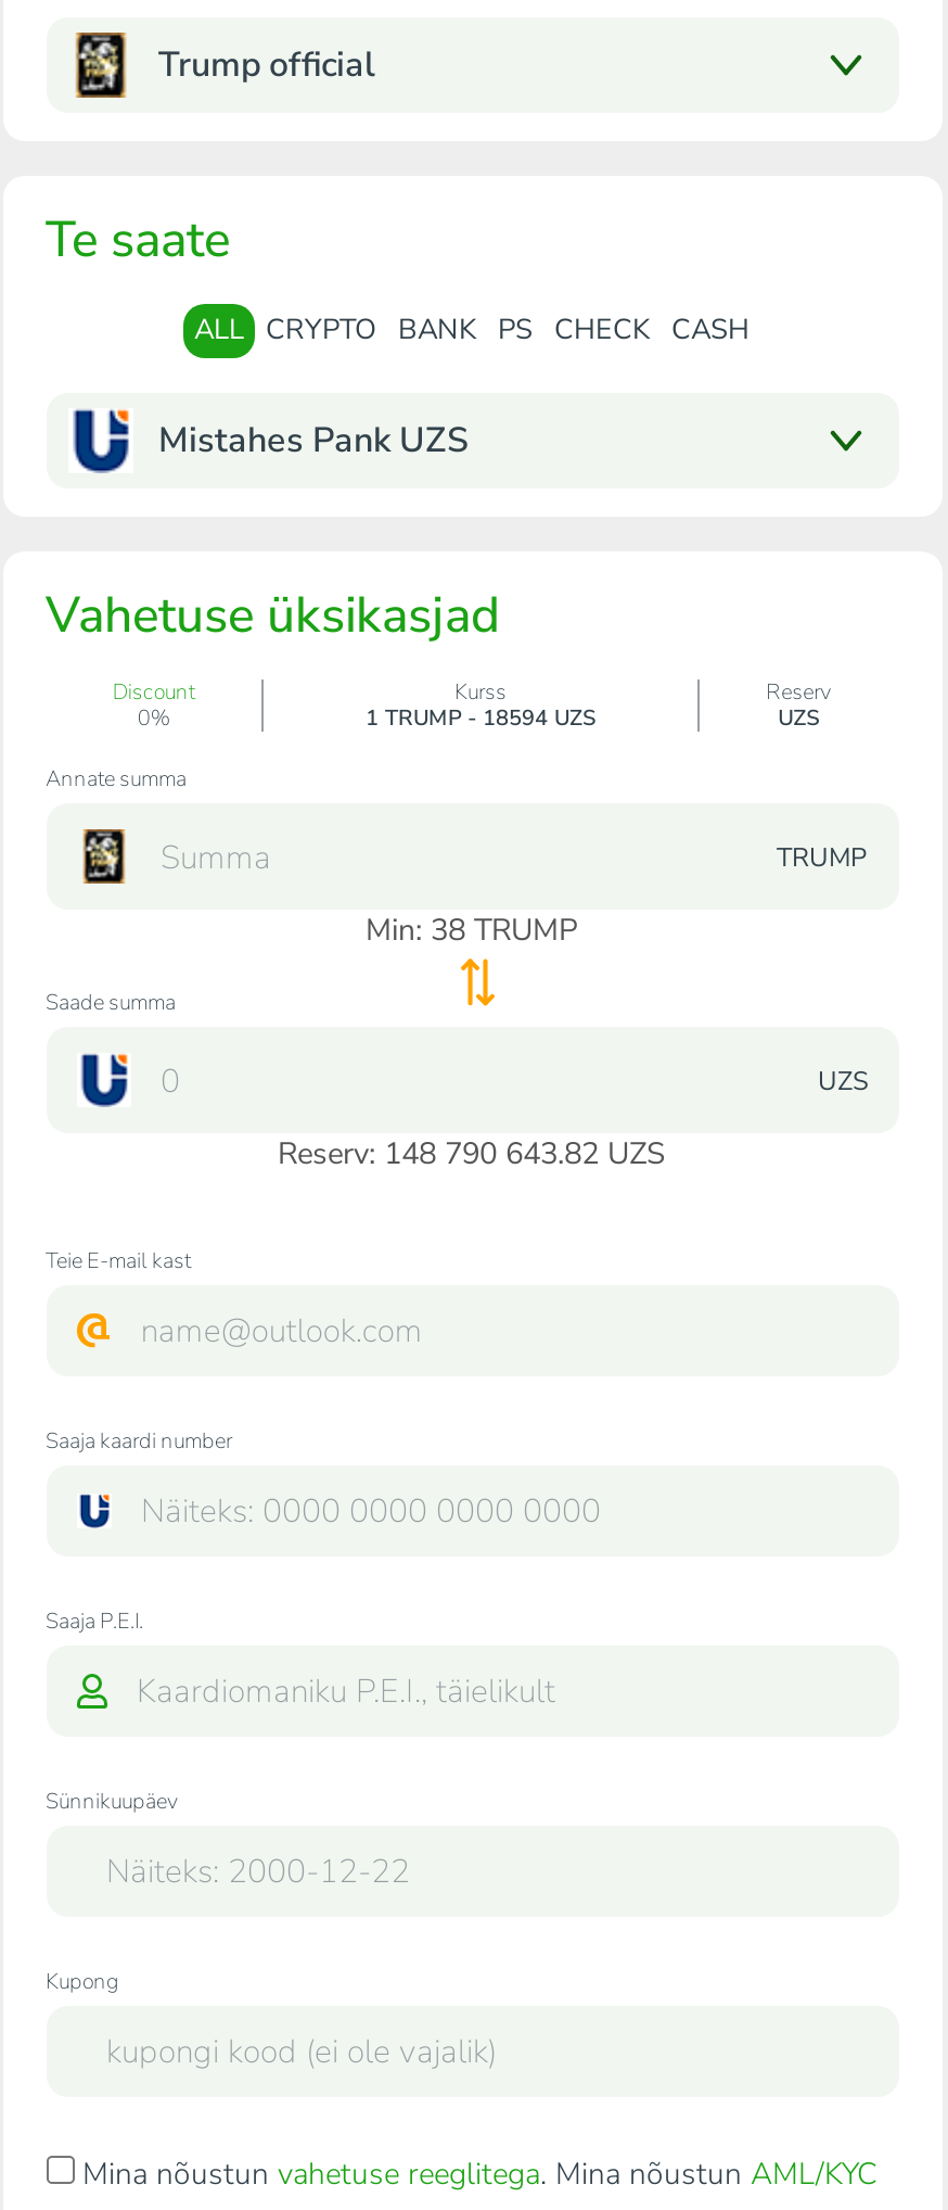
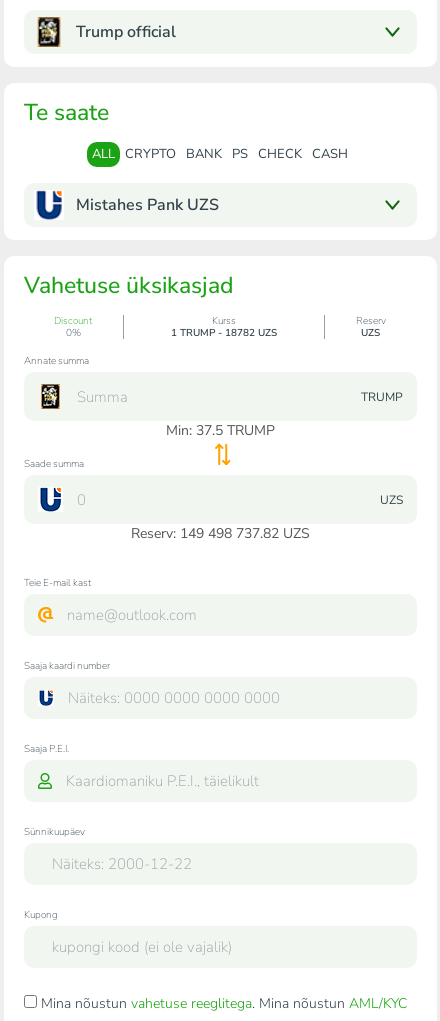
[366,703,595,734] 1 TRUMP - 18594 UZS -> [171,326,277,340] 1 TRUMP - 18782 UZS
[366,910,578,951] Min: 38 TRUMP -> [165,421,274,440] Min: 37.5 TRUMP
[278,1133,666,1174] Reserv: 148 790 643.82 UZS -> [130,524,309,543] Reserv: 149 498 737.82 UZS

